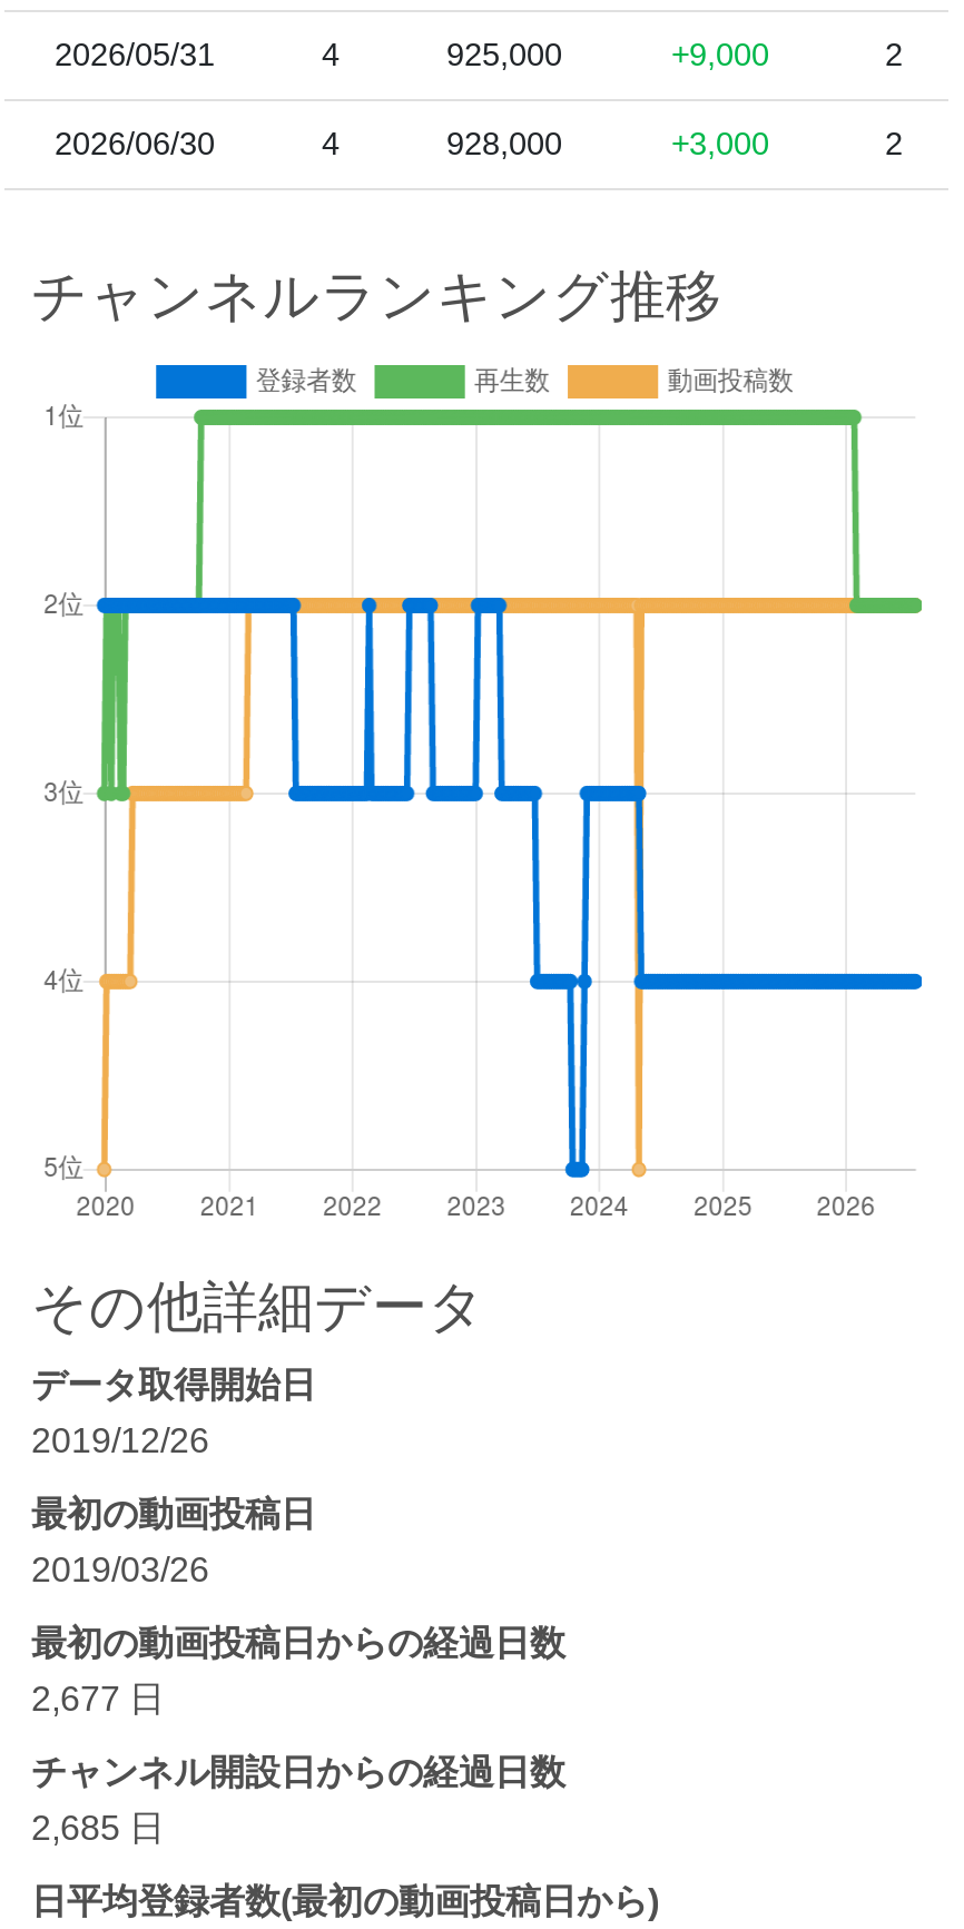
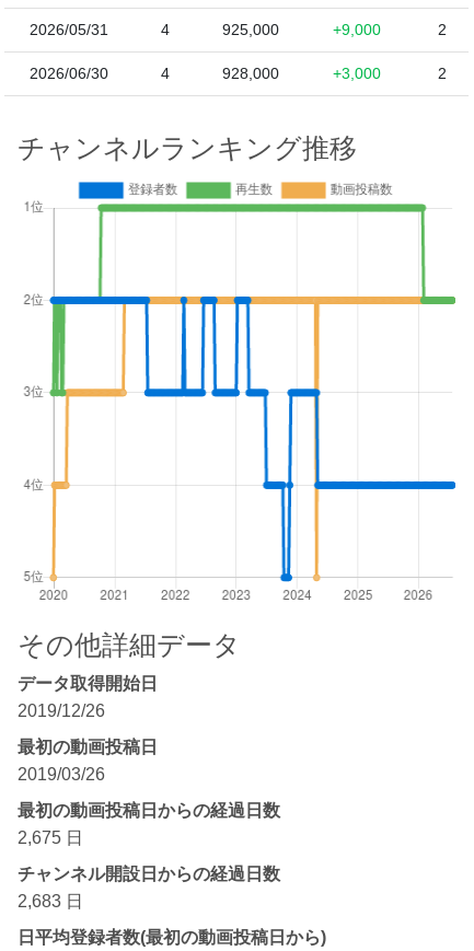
[31,1679,165,1717] 2,677 日 -> [18,828,83,847] 2,675 日
[31,1808,165,1846] 2,685 日 -> [18,891,83,910] 2,683 日

